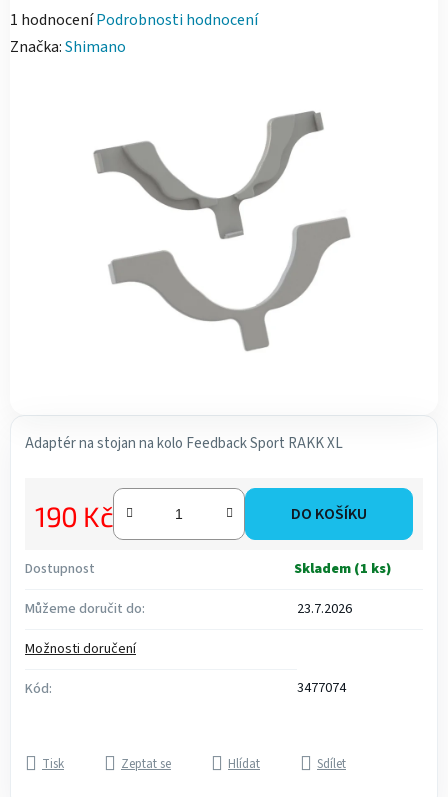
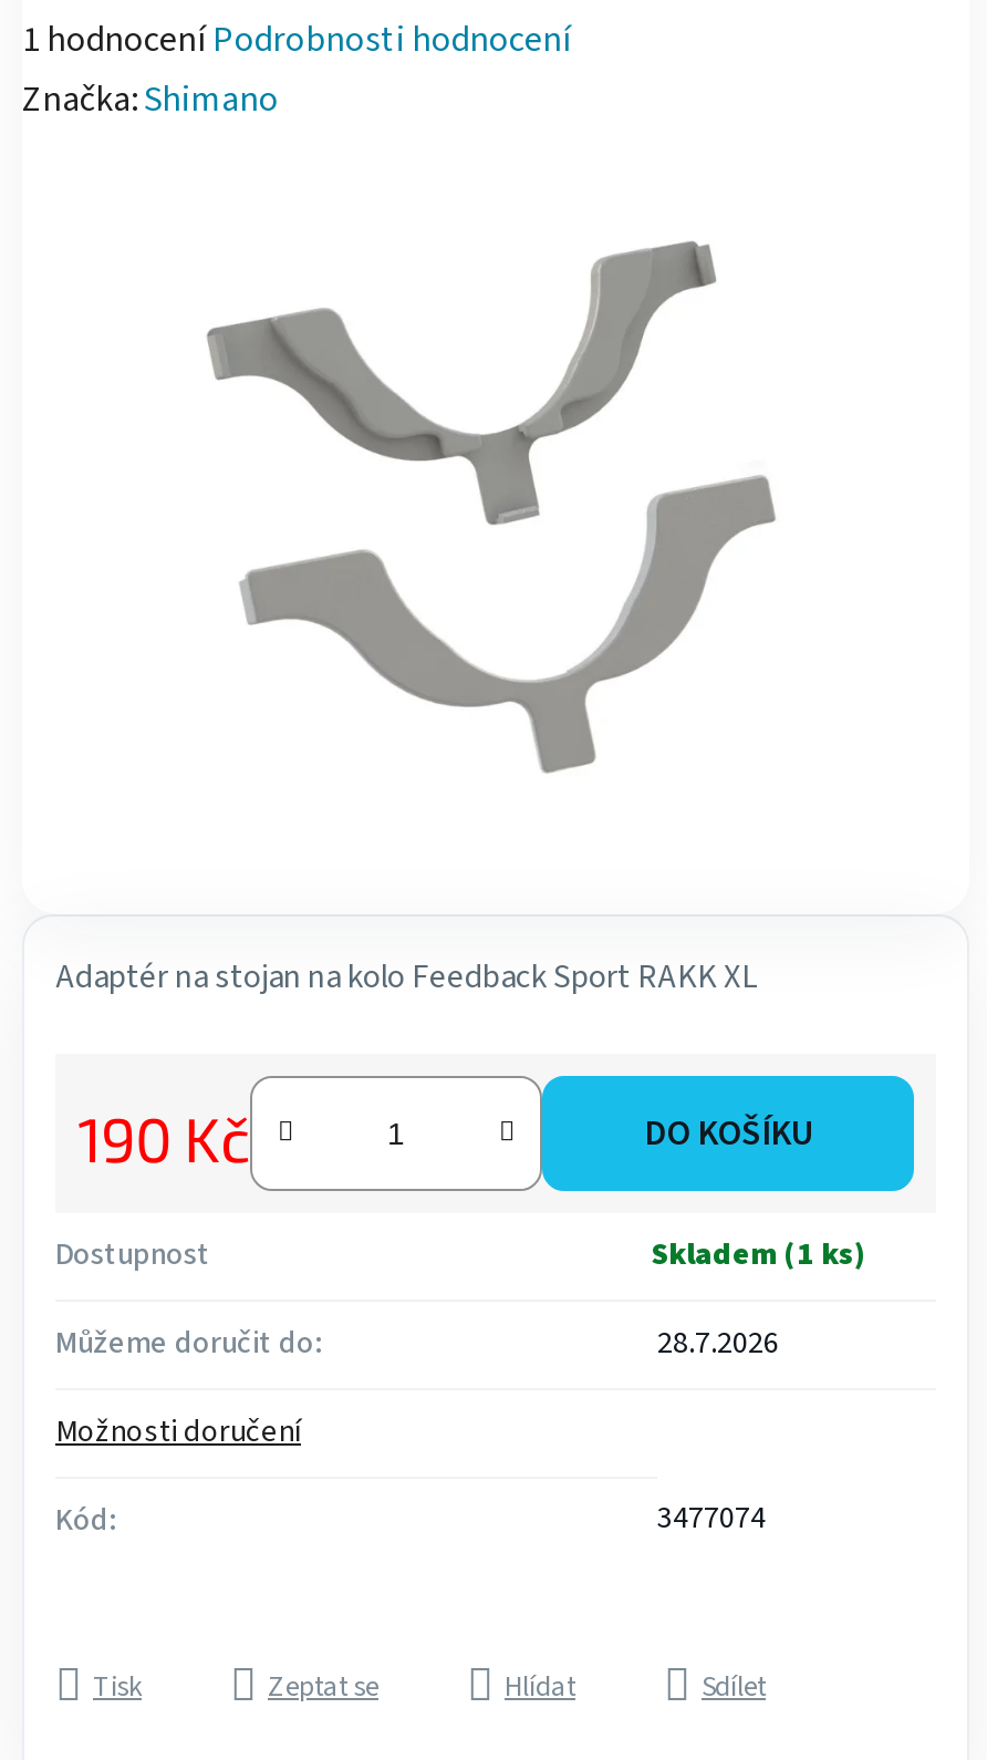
[297,599,352,619] 23.7.2026 -> [657,1322,779,1366] 28.7.2026

